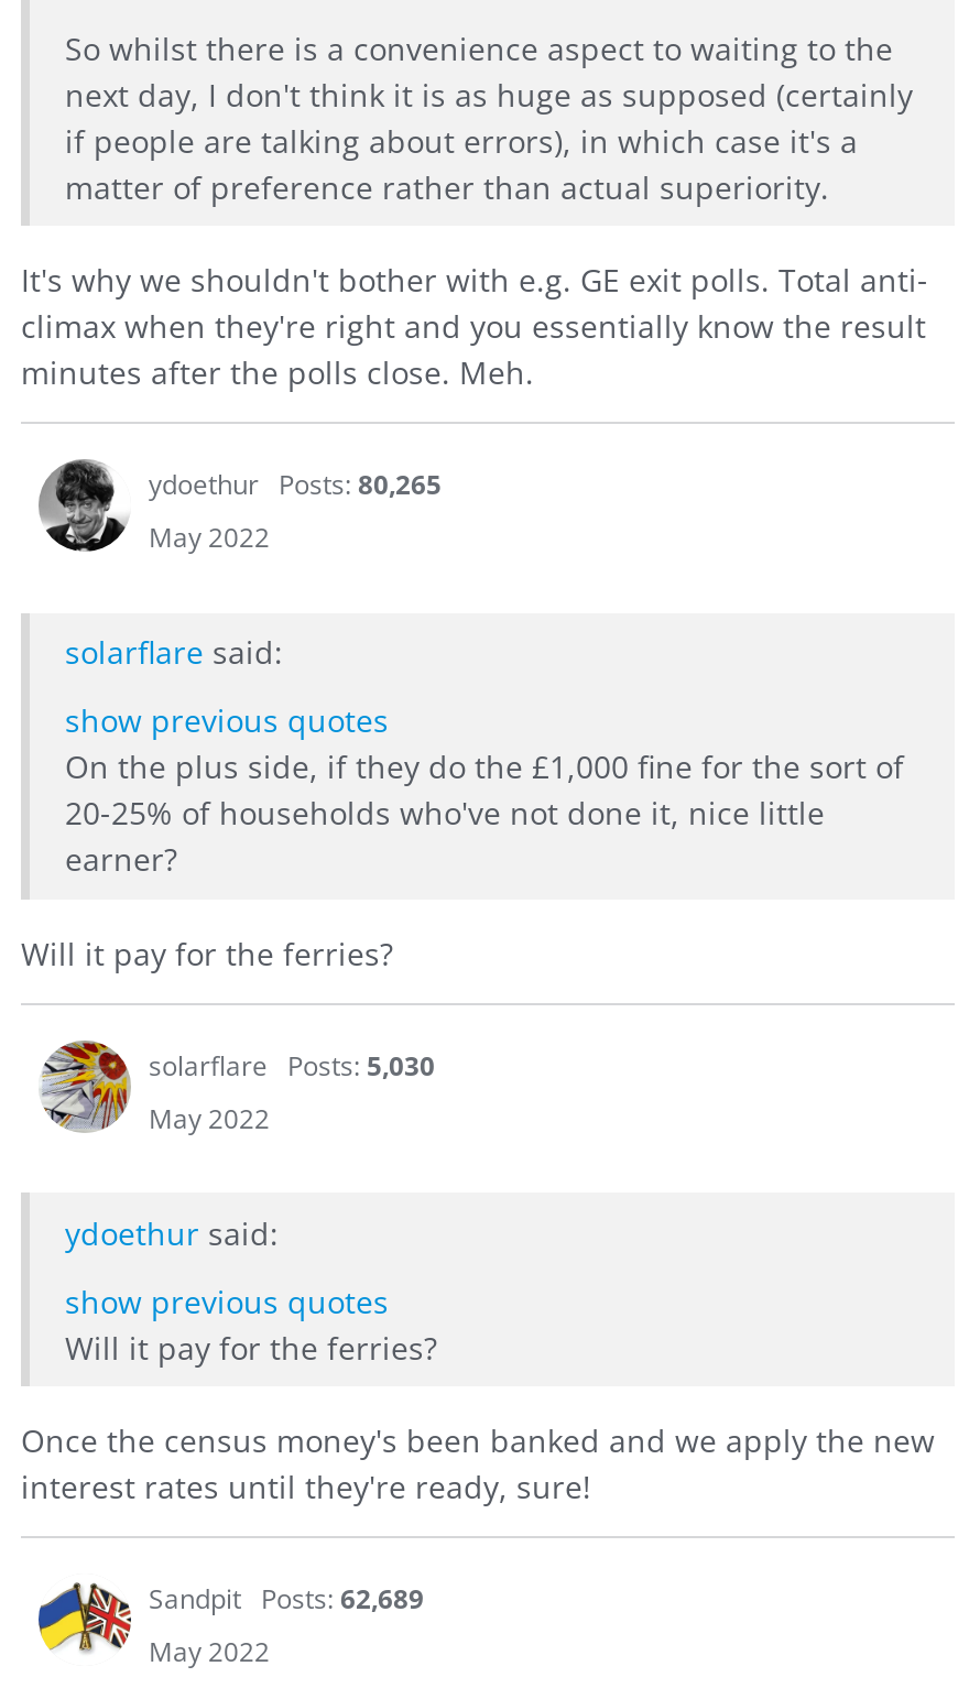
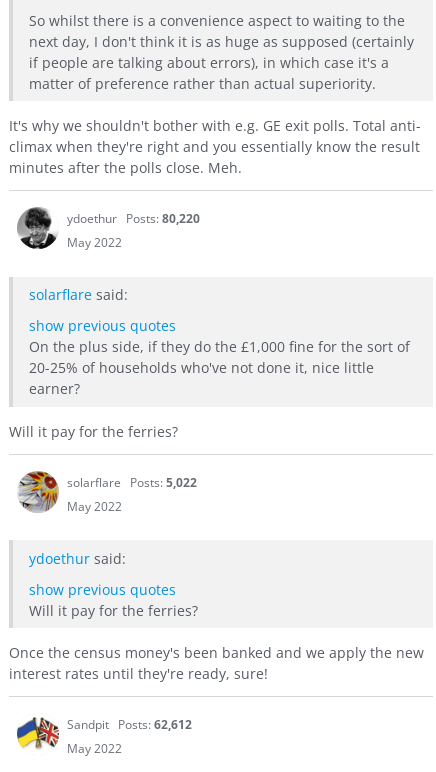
[149,467,442,504] ydoethur Posts: 80,265 -> [67,210,200,227] ydoethur Posts: 80,220
[149,1047,435,1085] solarflare Posts: 5,030 -> [67,474,197,491] solarflare Posts: 5,022
[149,1581,424,1618] Sandpit Posts: 62,689 -> [67,716,192,733] Sandpit Posts: 62,612

